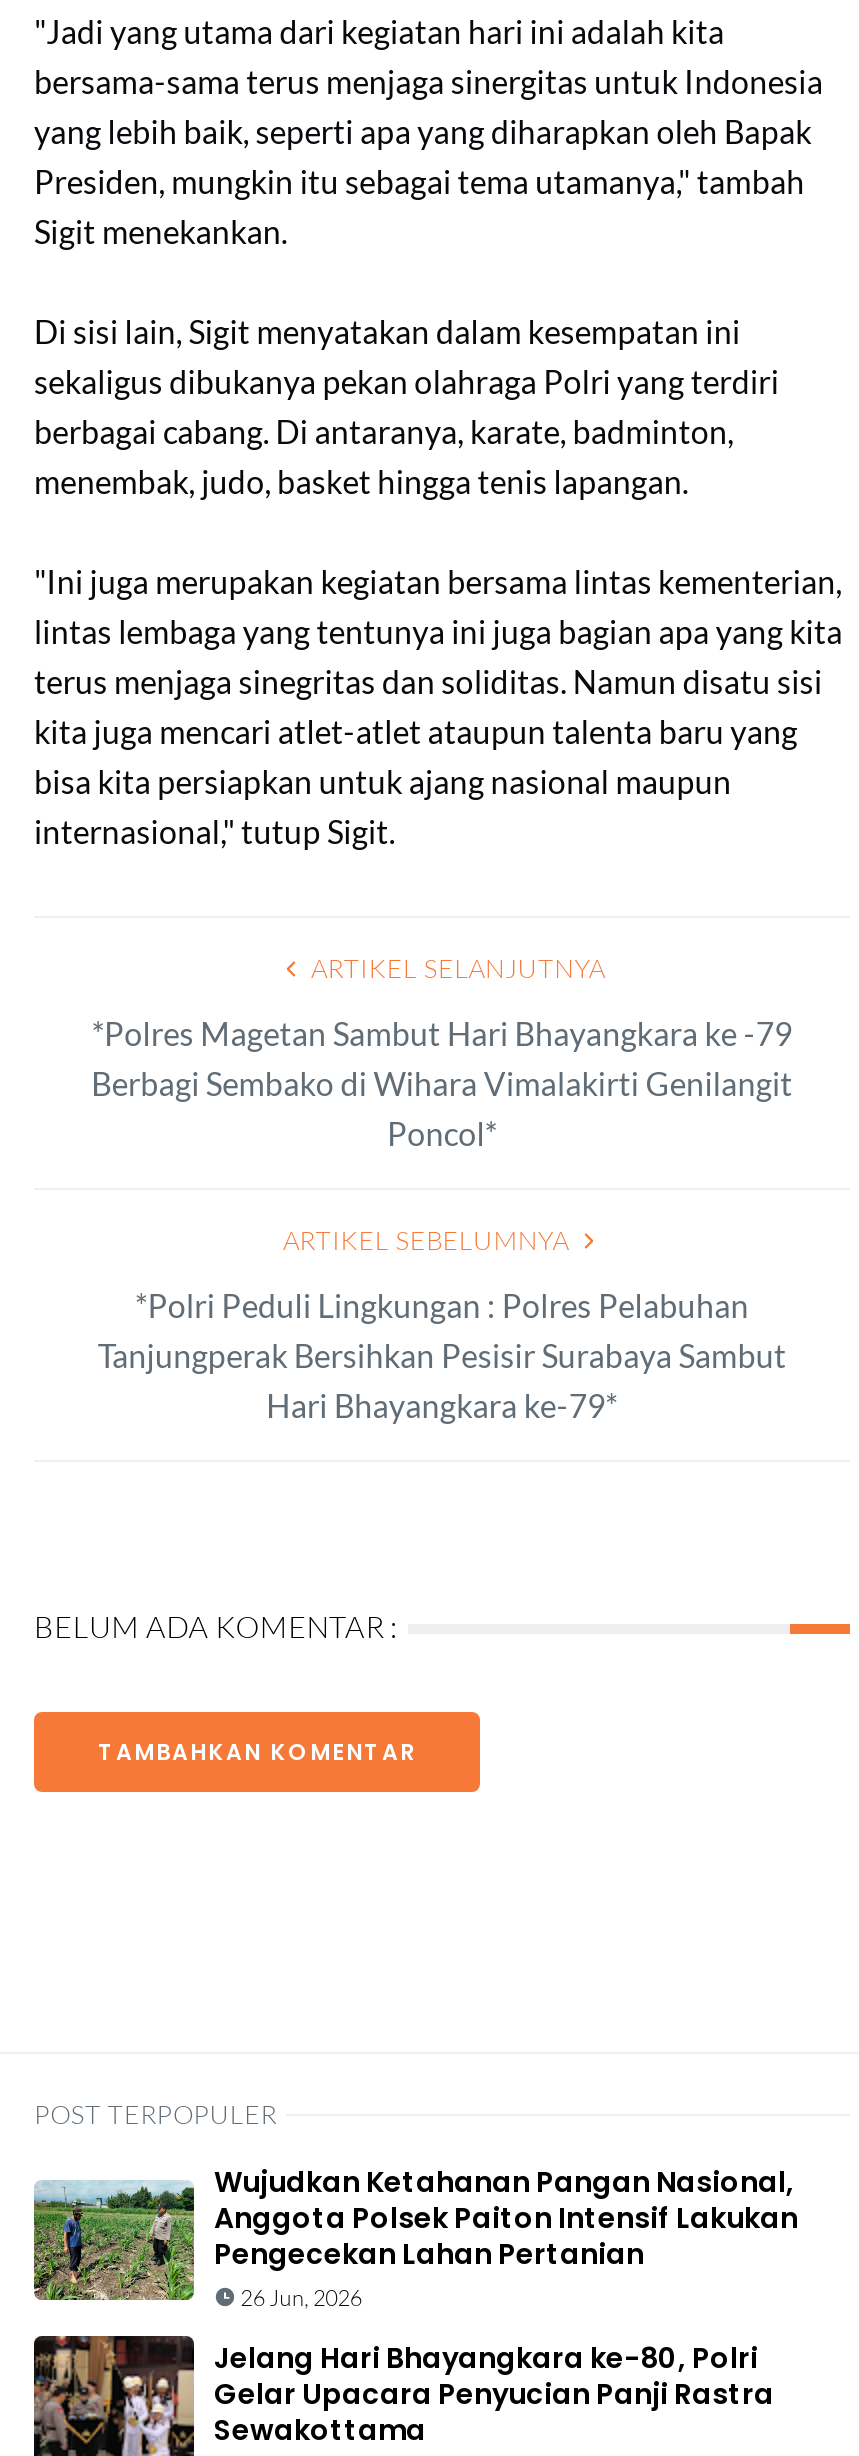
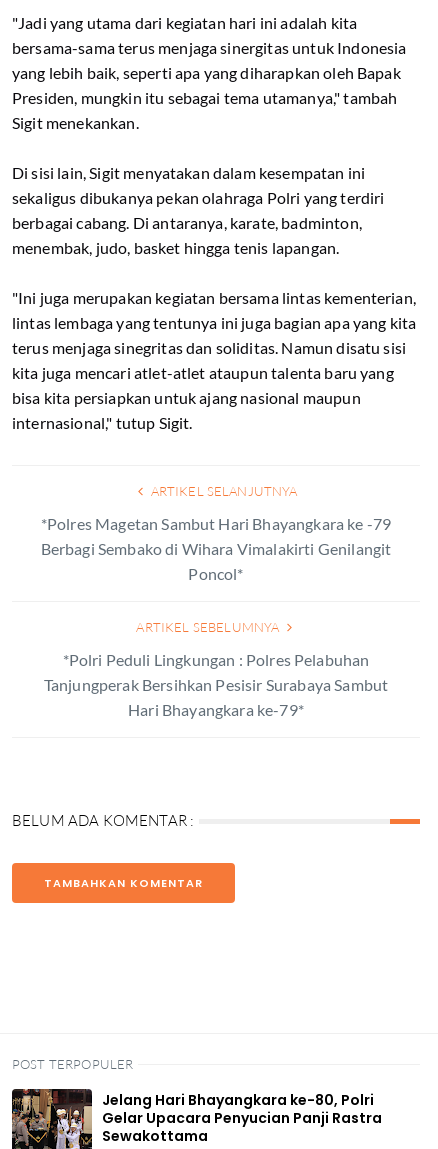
[32,2162,798,2312] [image] | Wujudkan Ketahanan Pangan Nasional, | Anggota Polsek Paiton Intensif Lakukan | Pengecekan Lahan Pertanian | 26 Jun, 2026 -> none

